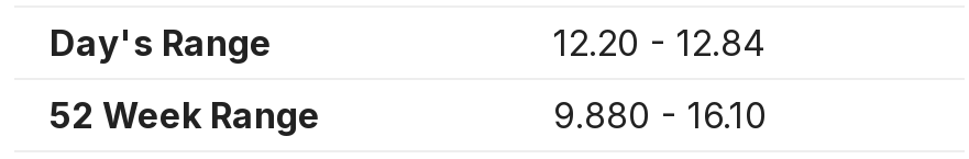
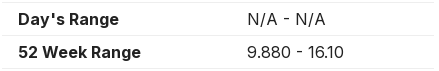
[553,21,767,65] 12.20 - 12.84 -> [247,9,326,29] N/A - N/A

